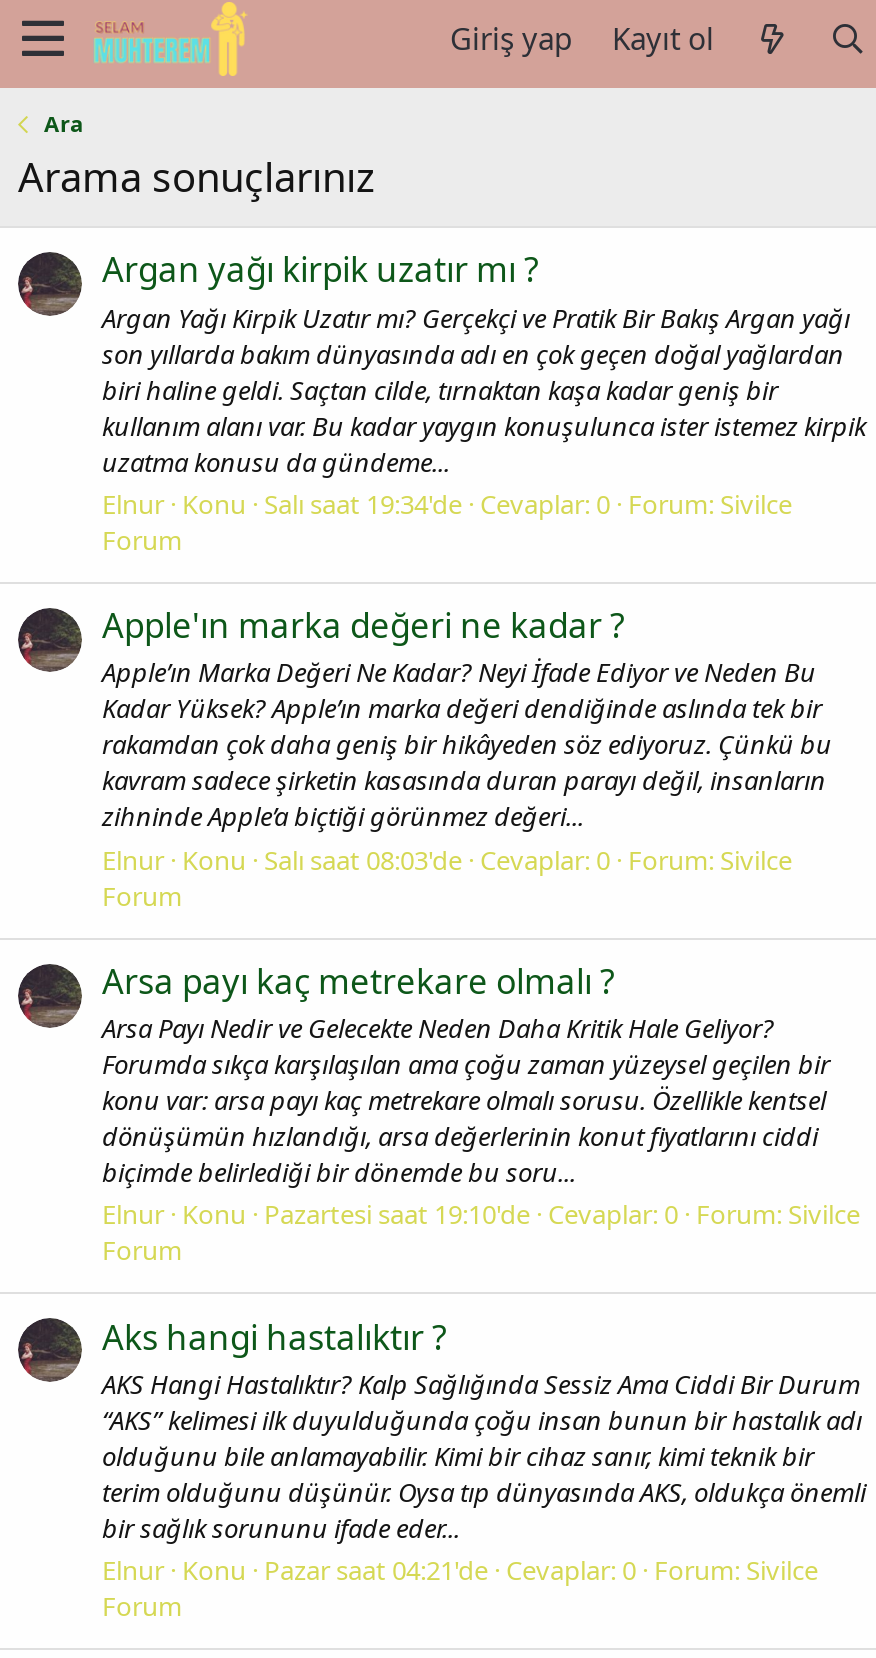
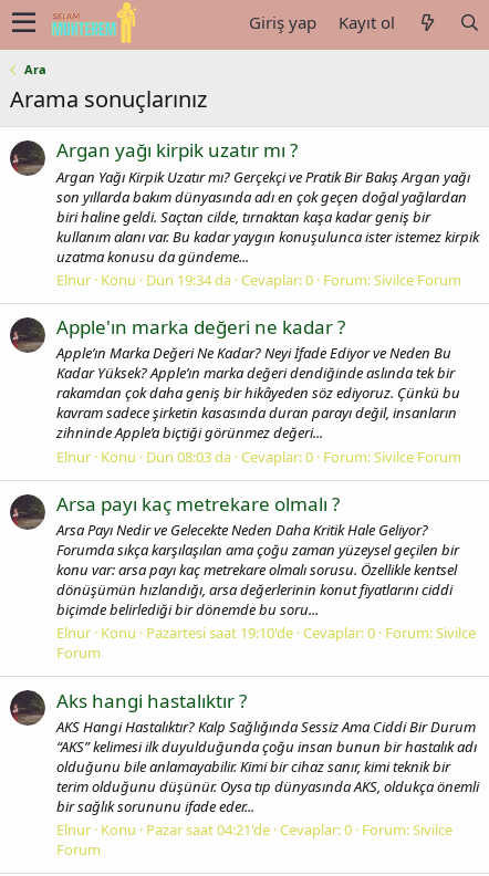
[102,486,792,558] Elnur Konu Salı saat 19:34'de Cevaplar: 0 Forum: Sivilce | Forum -> [56,270,461,290] Elnur Konu Dün 19:34 da Cevaplar: 0 Forum: Sivilce Forum
[102,841,792,913] Elnur Konu Salı saat 08:03'de Cevaplar: 0 Forum: Sivilce | Forum -> [56,446,461,466] Elnur Konu Dün 08:03 da Cevaplar: 0 Forum: Sivilce Forum

